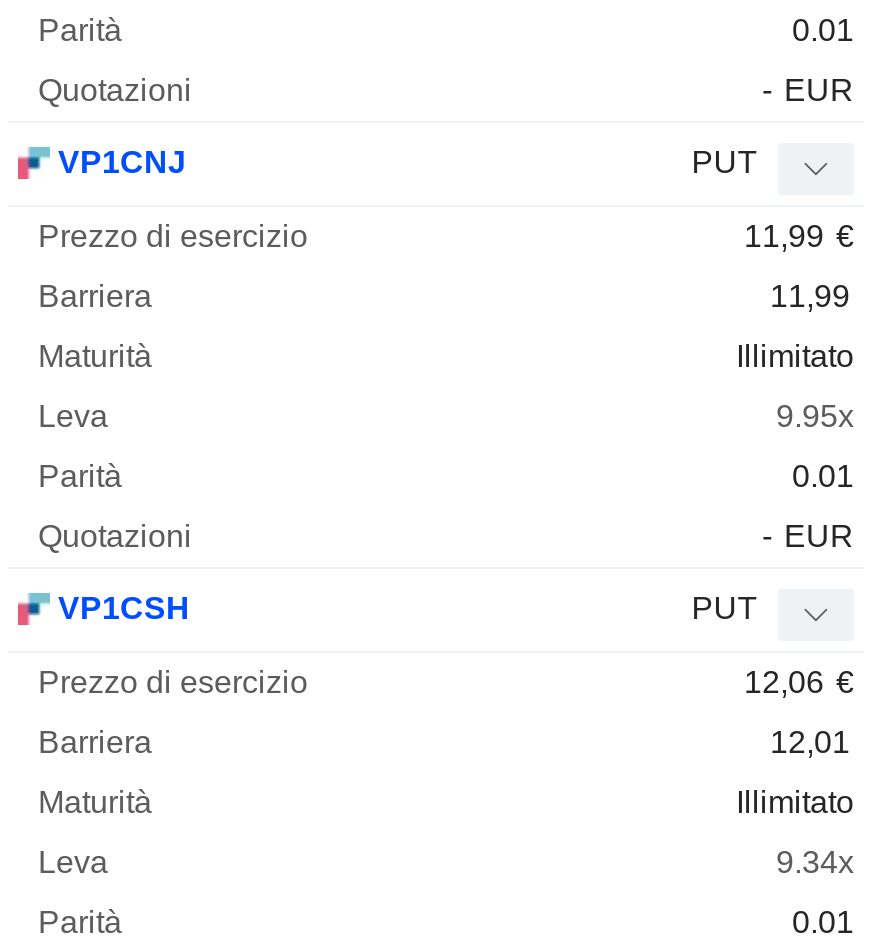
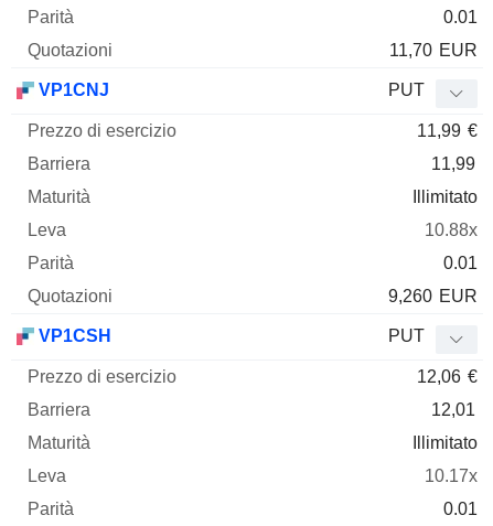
[762,73,854,107] - EUR -> [389,41,478,60] 11,70 EUR
[776,399,854,433] 9.95x -> [425,221,478,240] 10.88x
[762,519,854,553] - EUR -> [388,287,478,306] 9,260 EUR
[776,845,854,879] 9.34x -> [425,467,478,485] 10.17x

